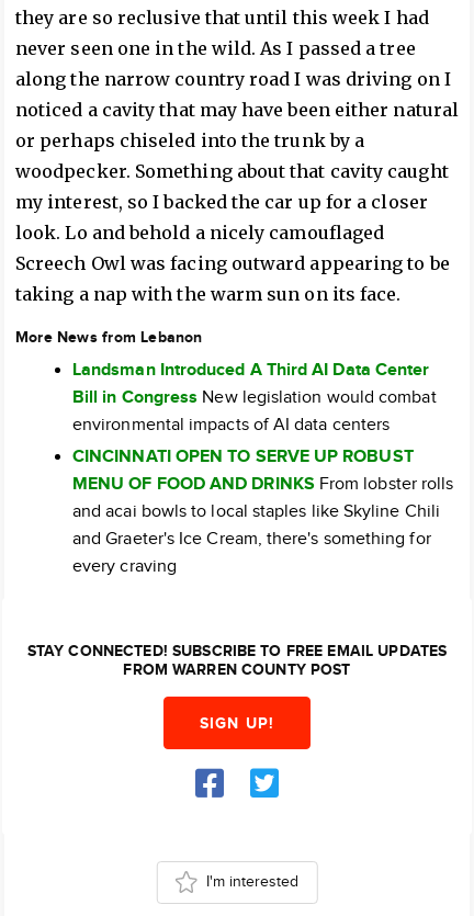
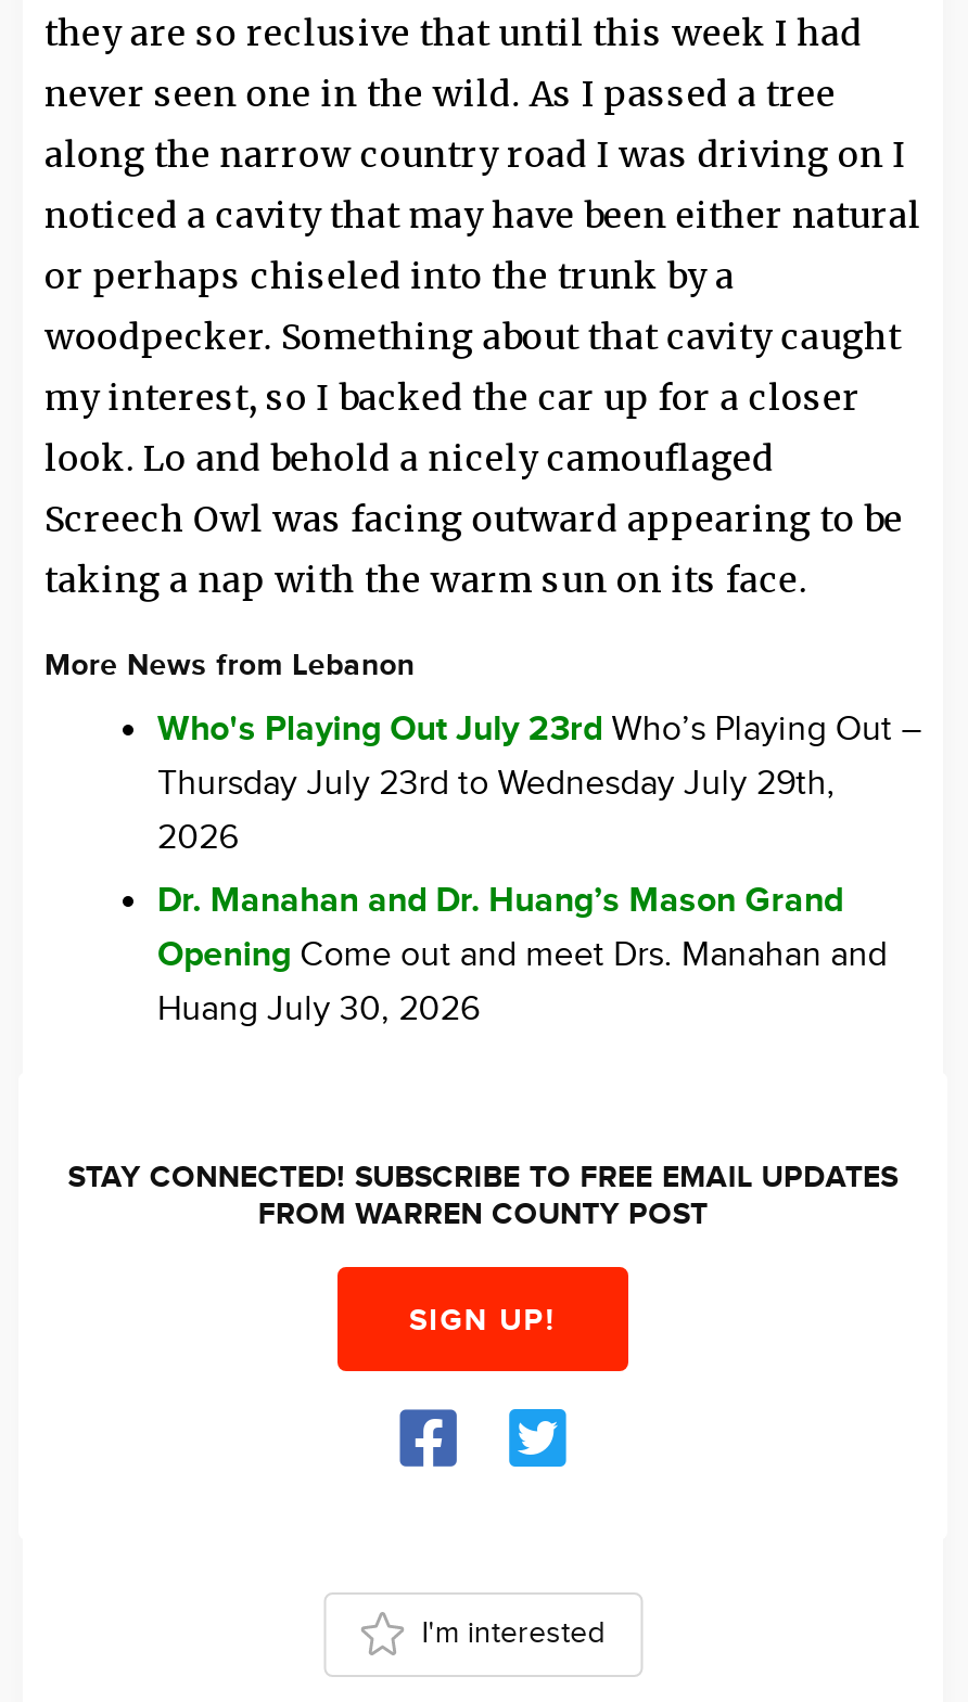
[72,360,436,436] Landsman Introduced A Third AI Data Center | Bill in Congress New legislation would combat | environmental impacts of AI data centers -> [157,710,921,859] Who's Playing Out July 23rd Who’s Playing Out – | Thursday July 23rd to Wednesday July 29th, | 2026
[72,447,454,577] CINCINNATI OPEN TO SERVE UP ROBUST | MENU OF FOOD AND DRINKS From lobster rolls | and acai bowls to local staples like Skyline Chili | and Graeter's Ice Cream, there's something for | every craving -> [157,881,887,1031] Dr. Manahan and Dr. Huang’s Mason Grand | Opening Come out and meet Drs. Manahan and | Huang July 30, 2026

